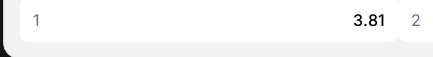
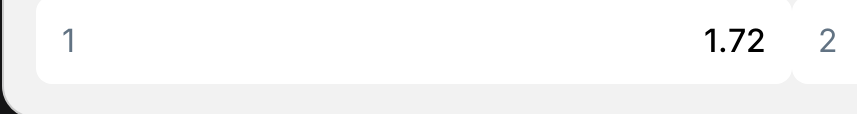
[353,10,421,30] 3.81 2 -> [704,20,838,60] 1.72 2

